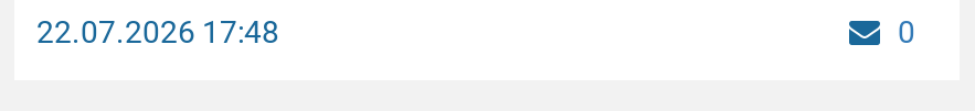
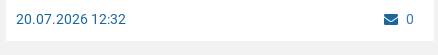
[36,15,279,50] 22.07.2026 17:48 -> [16,11,126,27] 20.07.2026 12:32

